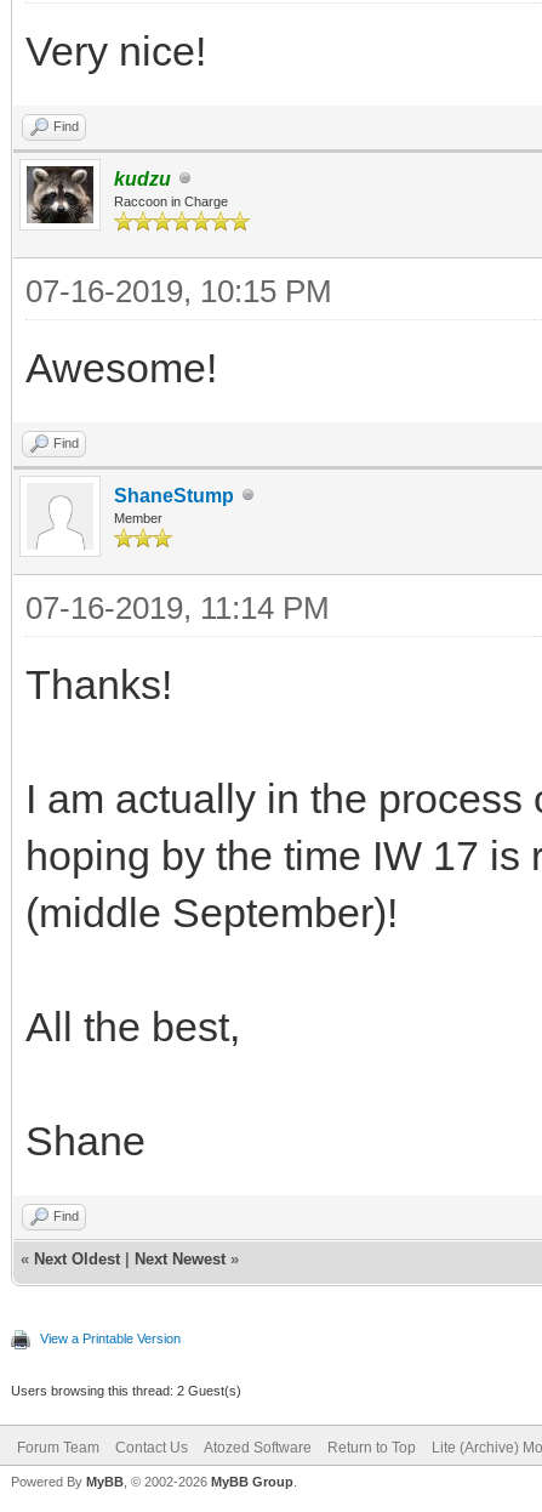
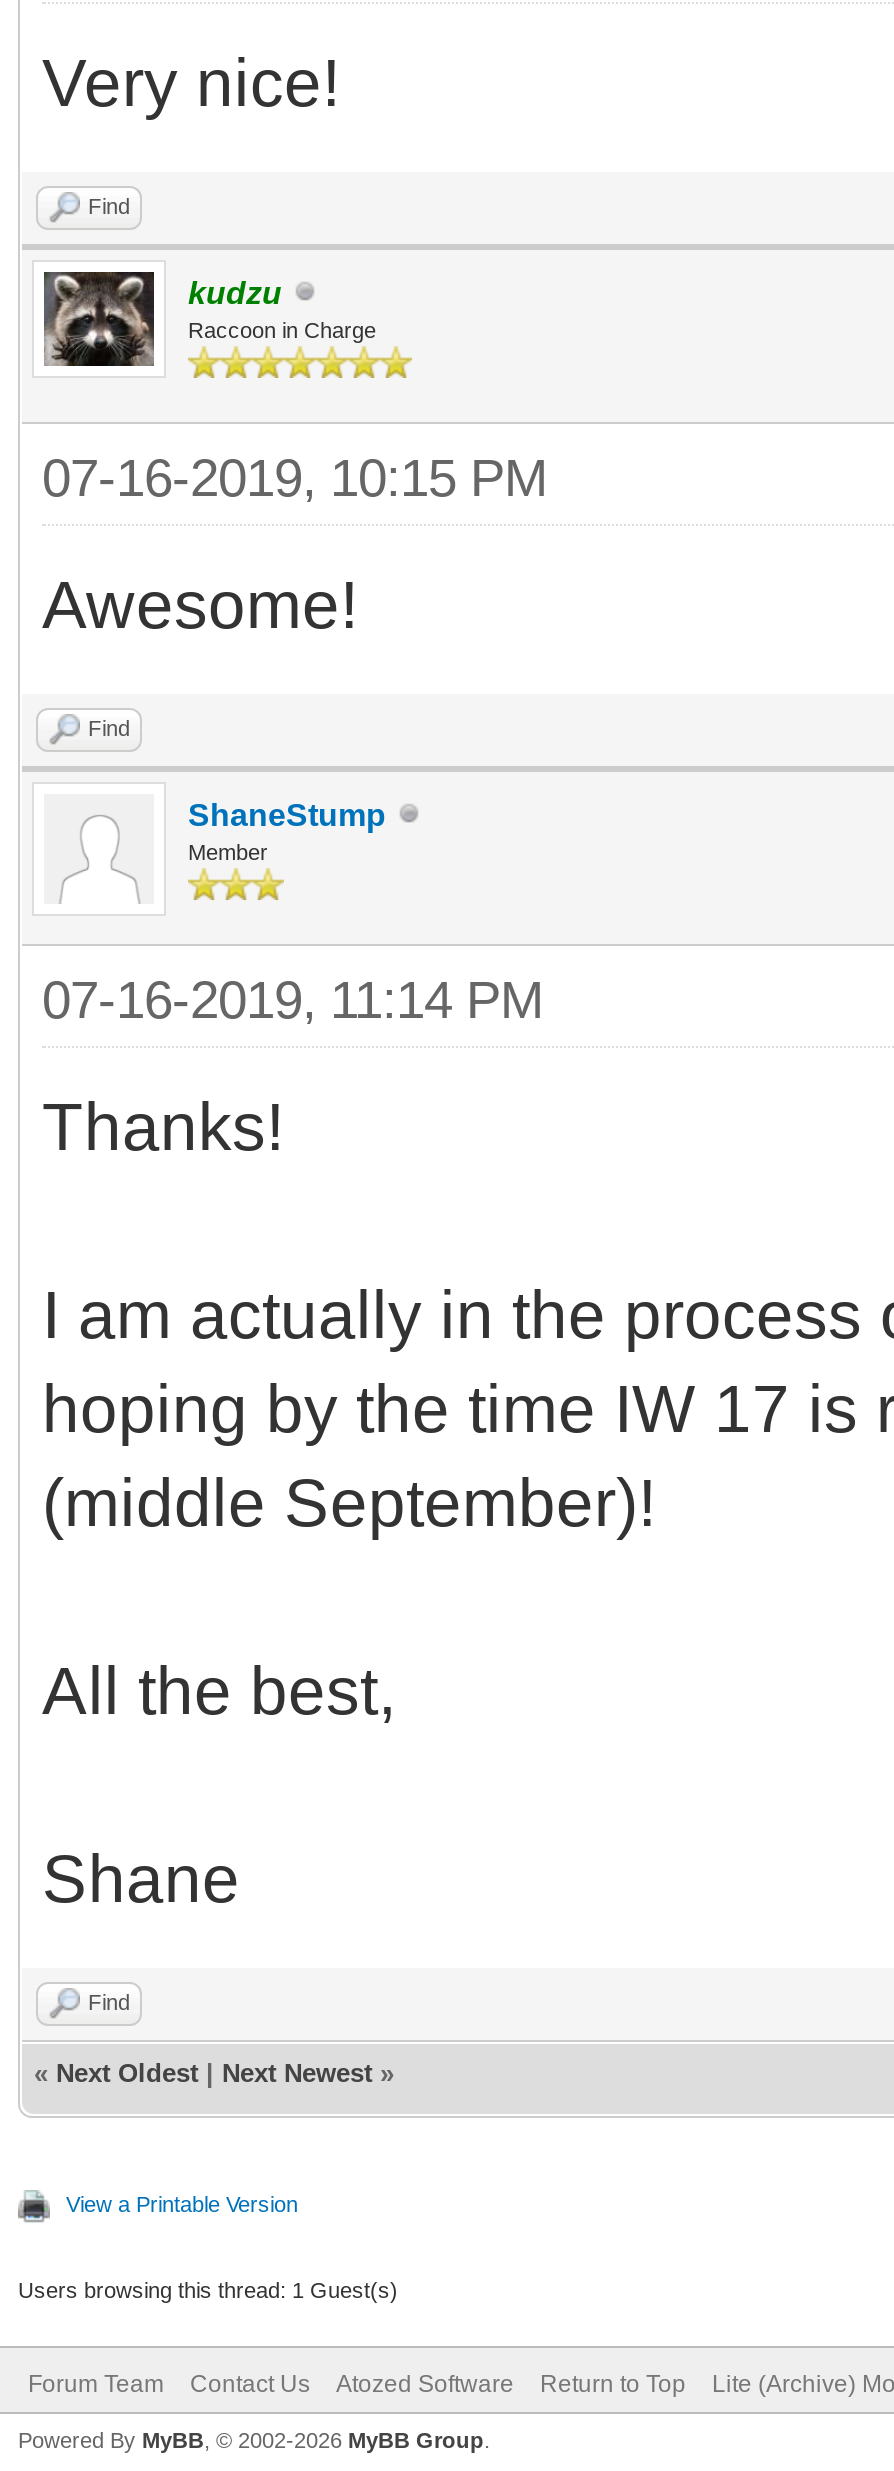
[11,1383,241,1398] Users browsing this thread: 2 Guest(s) -> [18,2278,398,2302] Users browsing this thread: 1 Guest(s)

